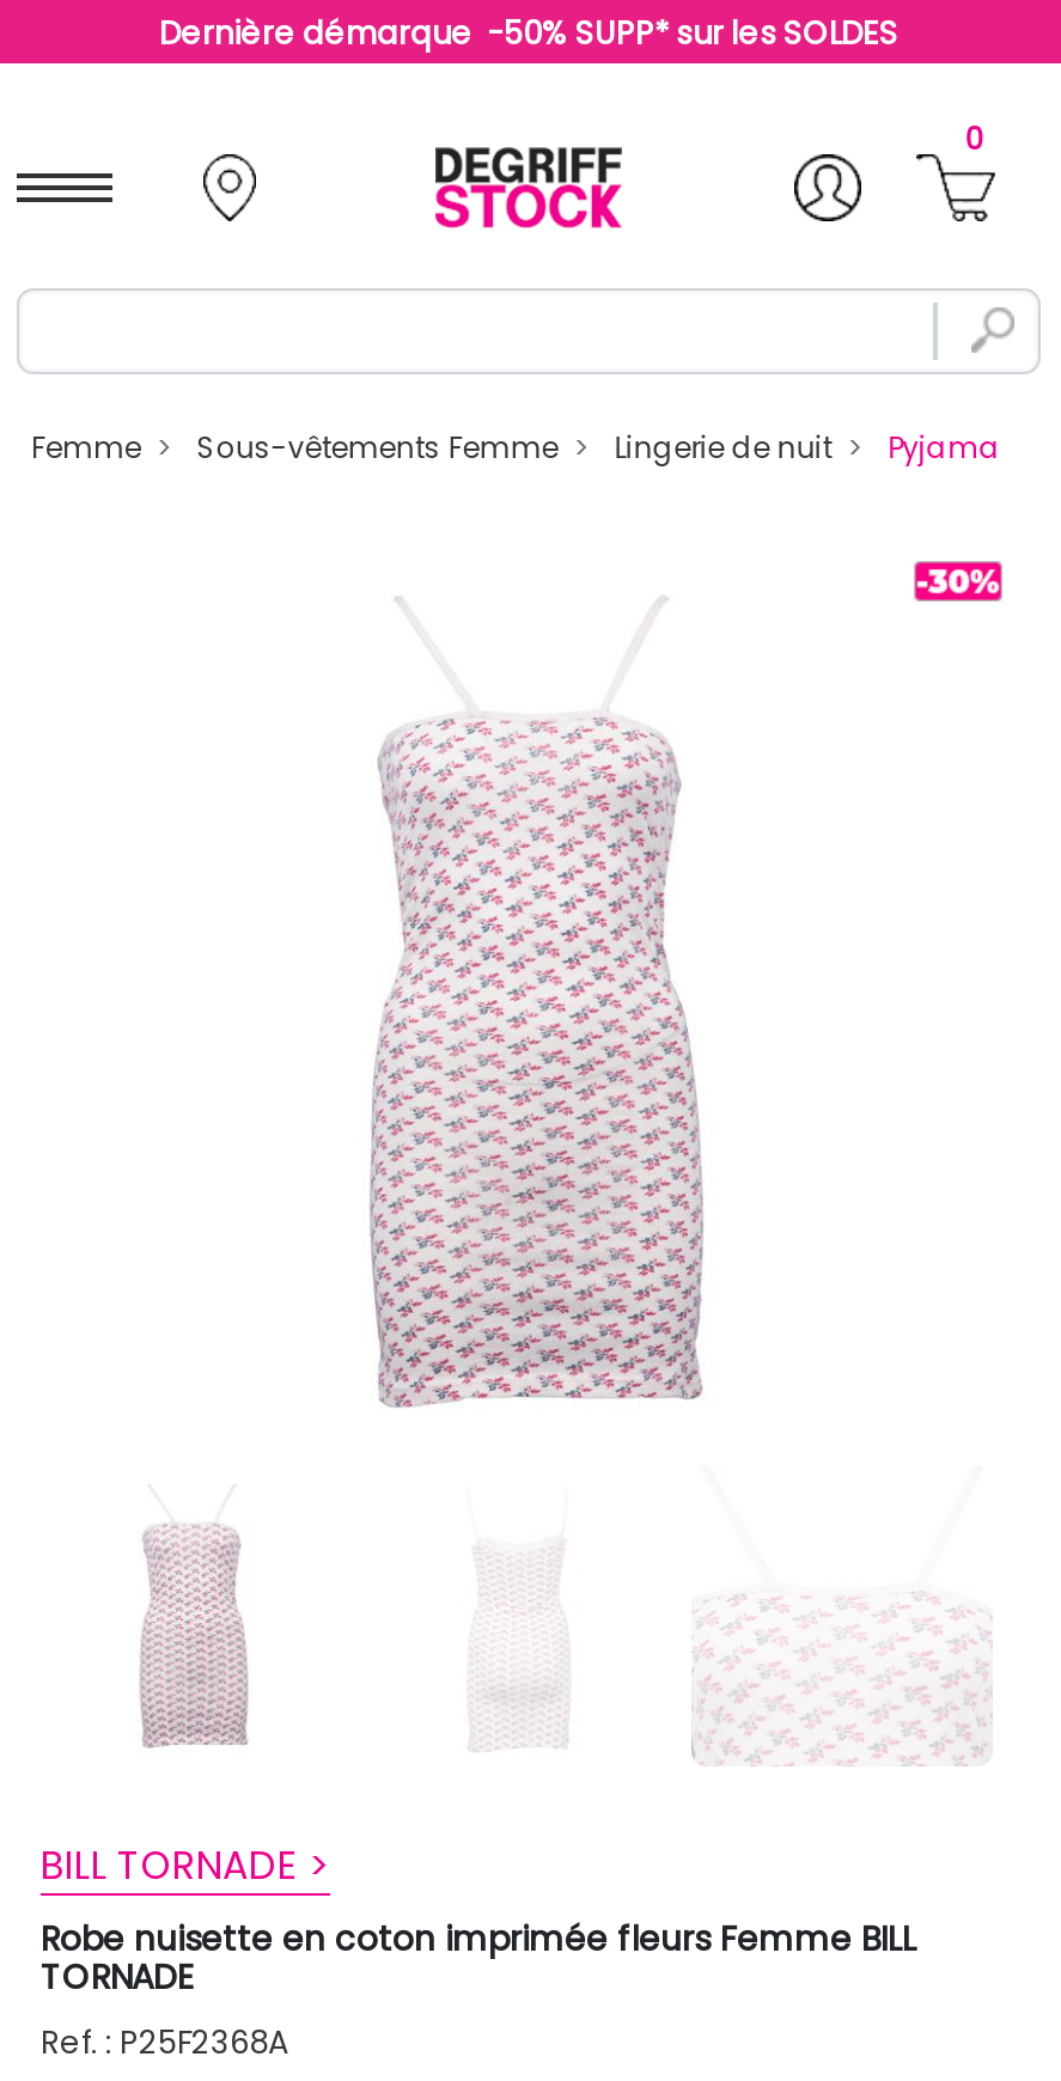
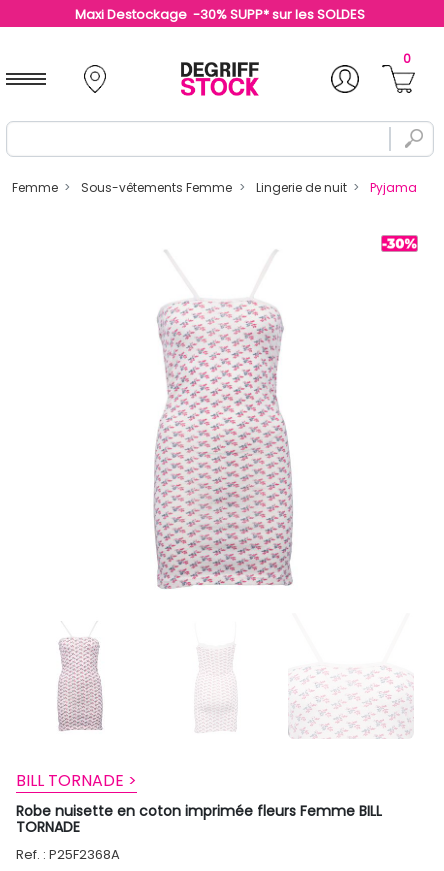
[159,11,898,56] Dernière démarque -50% SUPP* sur les SOLDES -> [75,5,365,24] Maxi Destockage -30% SUPP* sur les SOLDES

